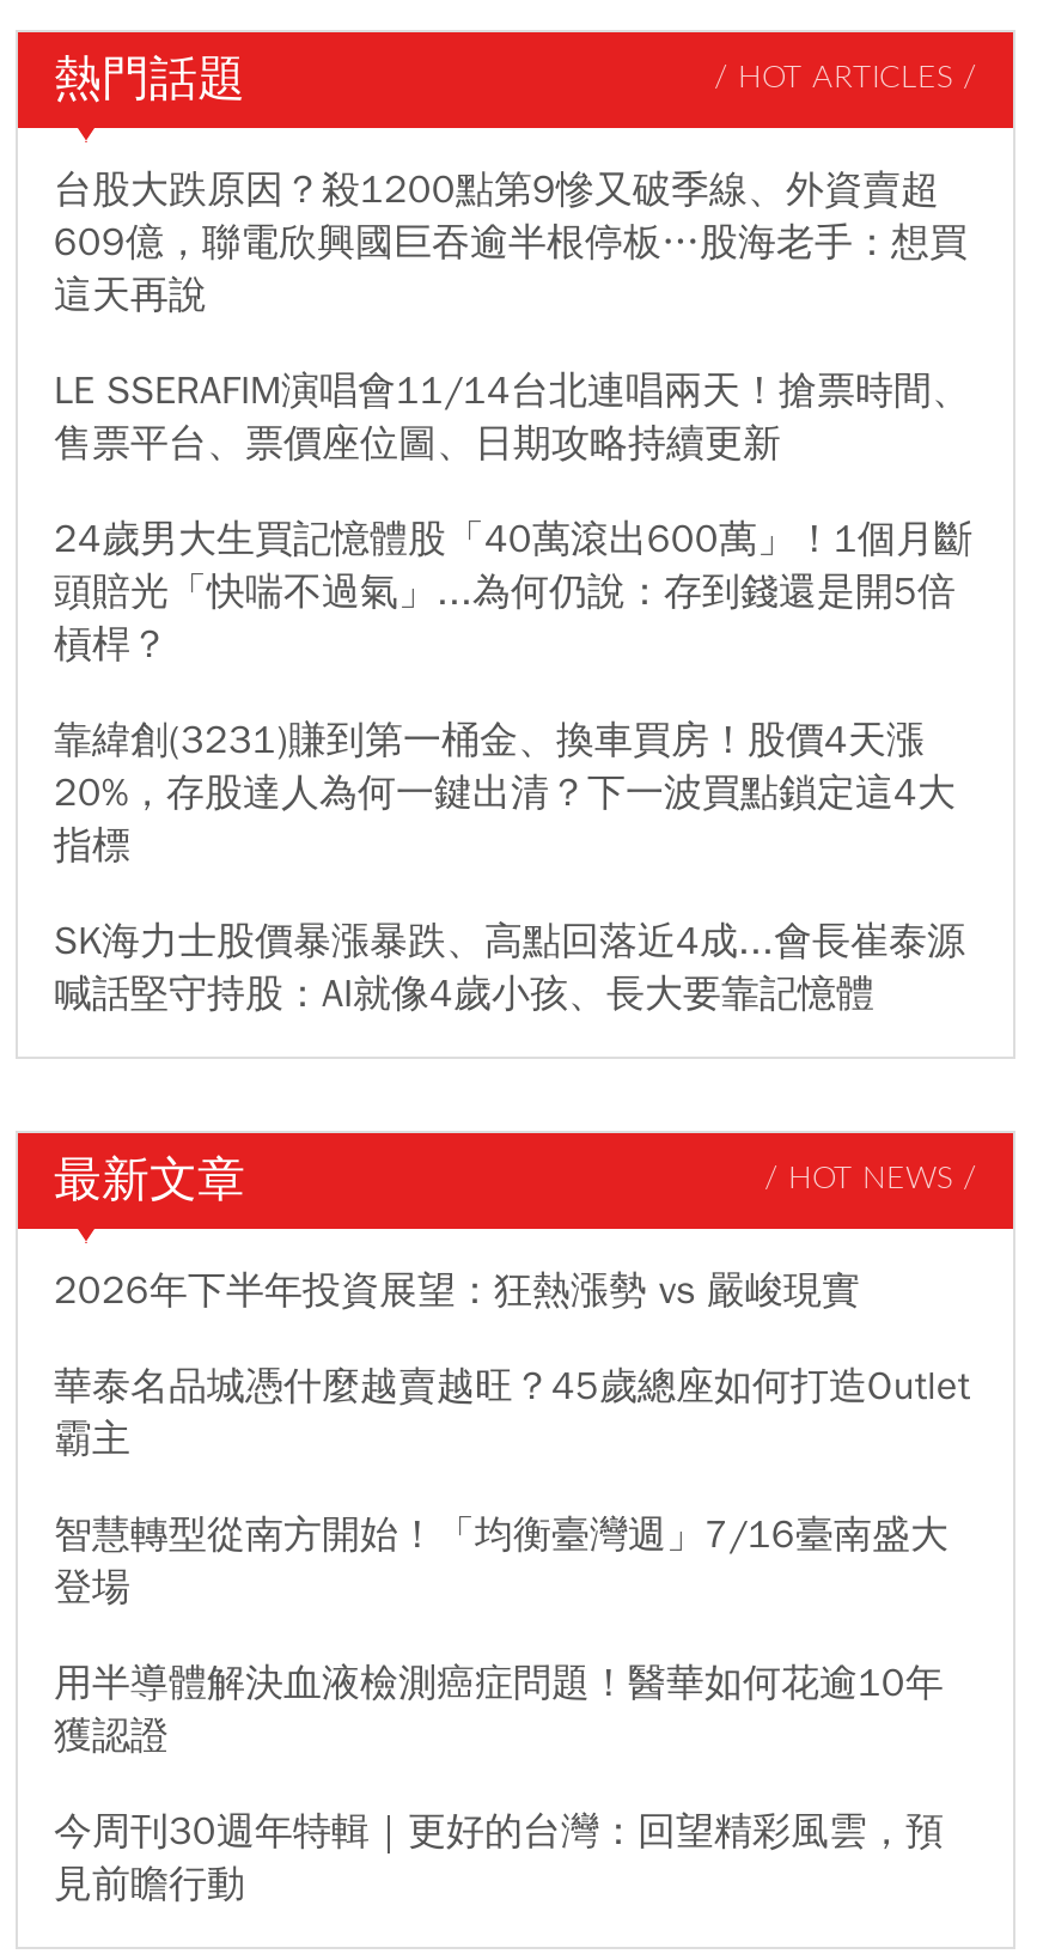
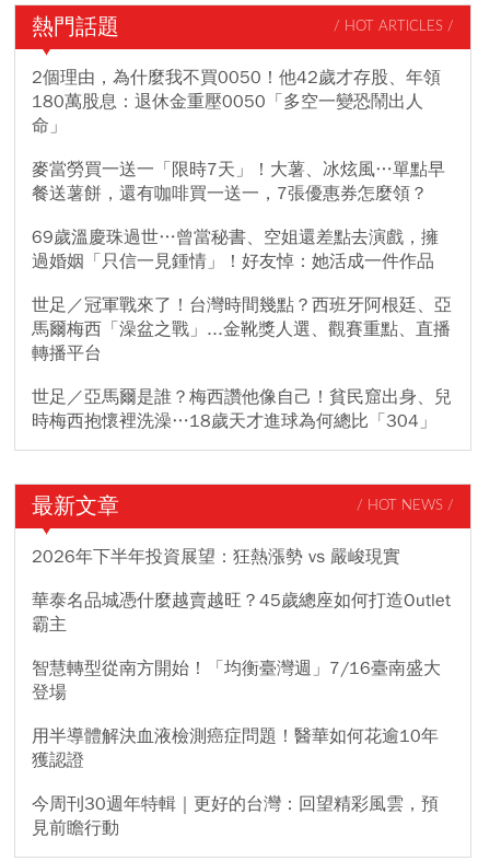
[54,166,968,319] 台股大跌原因？殺1200點第9慘又破季線、外資賣超 | 609億，聯電欣興國巨吞逾半根停板…股海老手：想買 | 這天再說 -> [32,67,441,137] 2個理由，為什麼我不買0050！他42歲才存股、年領 | 180萬股息：退休金重壓0050「多空一變恐鬧出人 | 命」
[54,367,970,468] LE SSERAFIM演唱會11/14台北連唱兩天！搶票時間、 | 售票平台、票價座位圖、日期攻略持續更新 -> [32,159,445,204] 麥當勞買一送一「限時7天」！大薯、冰炫風…單點早 | 餐送薯餅，還有咖啡買一送一，7張優惠券怎麼領？
[54,515,972,669] 24歲男大生買記憶體股「40萬滾出600萬」！1個月斷 | 頭賠光「快喘不過氣」...為何仍說：存到錢還是開5倍 | 槓桿？ -> [32,226,439,272] 69歲溫慶珠過世…曾當秘書、空姐還差點去演戲，擁 | 過婚姻「只信一見鍾情」！好友悼：她活成一件作品
[54,717,956,870] 靠緯創(3231)賺到第一桶金、換車買房！股價4天漲 | 20%，存股達人為何一鍵出清？下一波買點鎖定這4大 | 指標 -> [32,294,452,364] 世足／冠軍戰來了！台灣時間幾點？西班牙阿根廷、亞 | 馬爾梅西「澡盆之戰」...金靴獎人選、觀賽重點、直播 | 轉播平台
[54,918,965,1018] SK海力士股價暴漲暴跌、高點回落近4成...會長崔泰源 | 喊話堅守持股：AI就像4歲小孩、長大要靠記憶體 -> [32,386,452,432] 世足／亞馬爾是誰？梅西讚他像自己！貧民窟出身、兒 | 時梅西抱懷裡洗澡…18歲天才進球為何總比「304」

